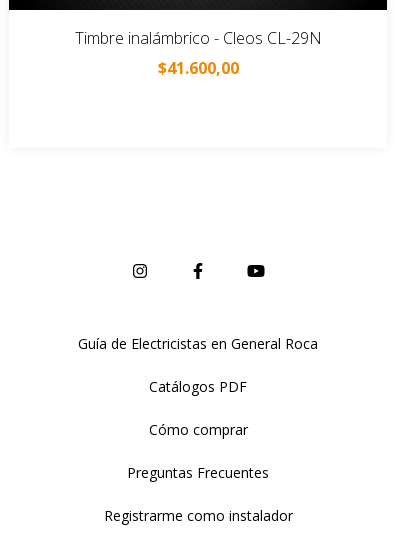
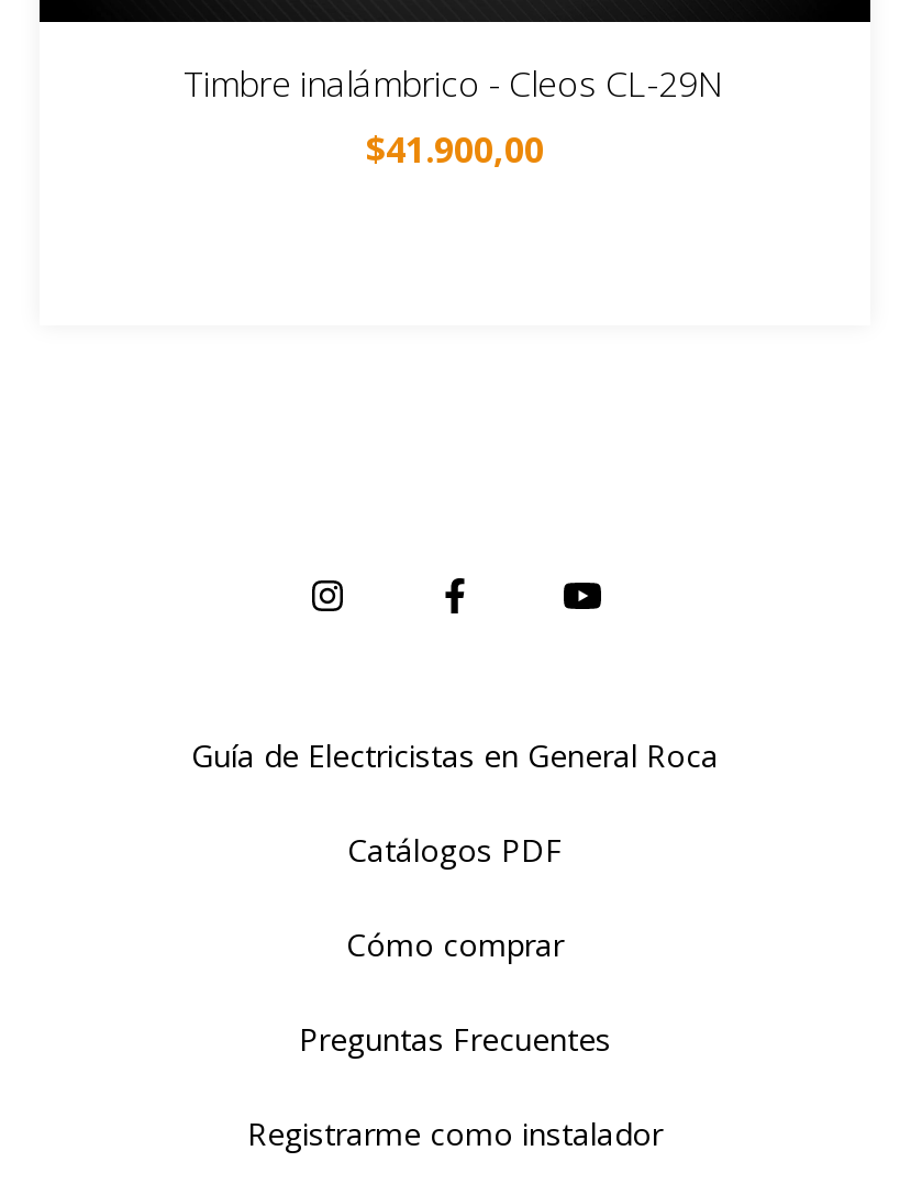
[157,57,238,79] $41.600,00 -> [366,126,544,174] $41.900,00

